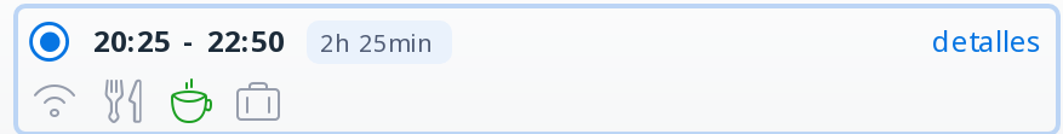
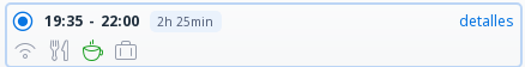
[93,21,171,62] 20:25 -> [44,11,83,31] 19:35
[207,21,285,62] 22:50 -> [101,11,139,31] 22:00

